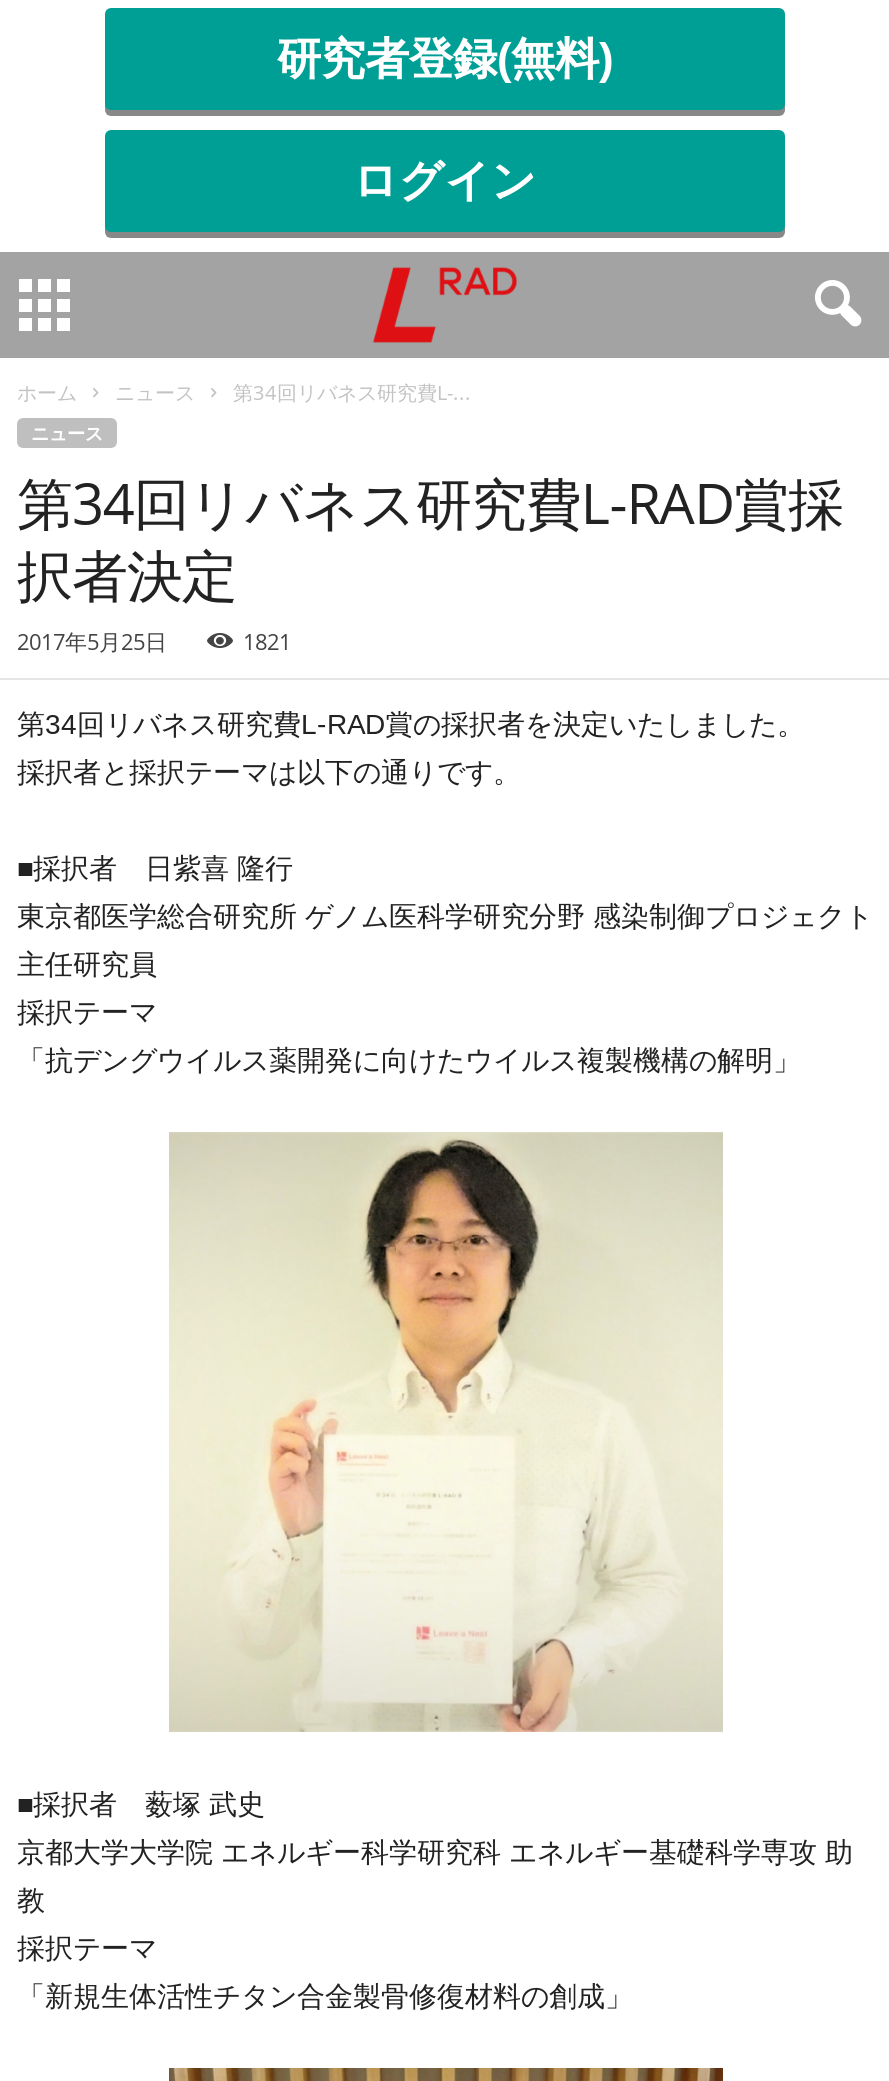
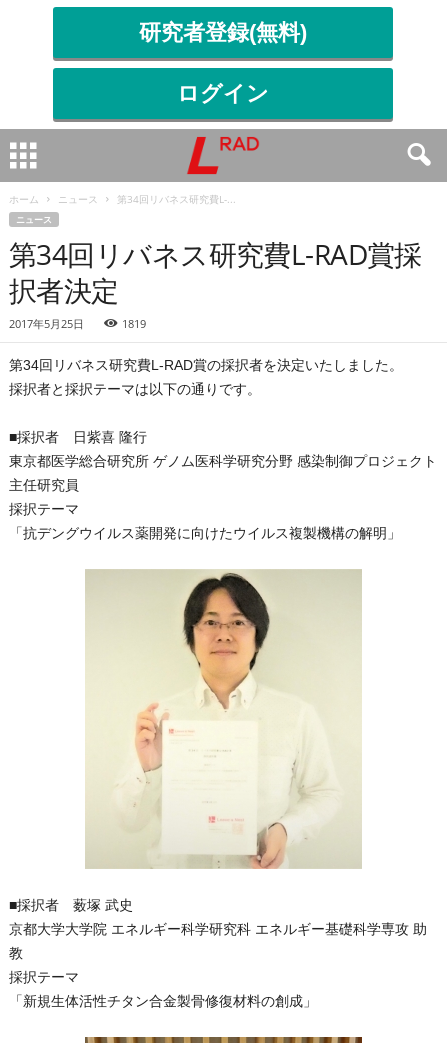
[243,626,291,656] 1821 -> [122,316,146,331] 1819

